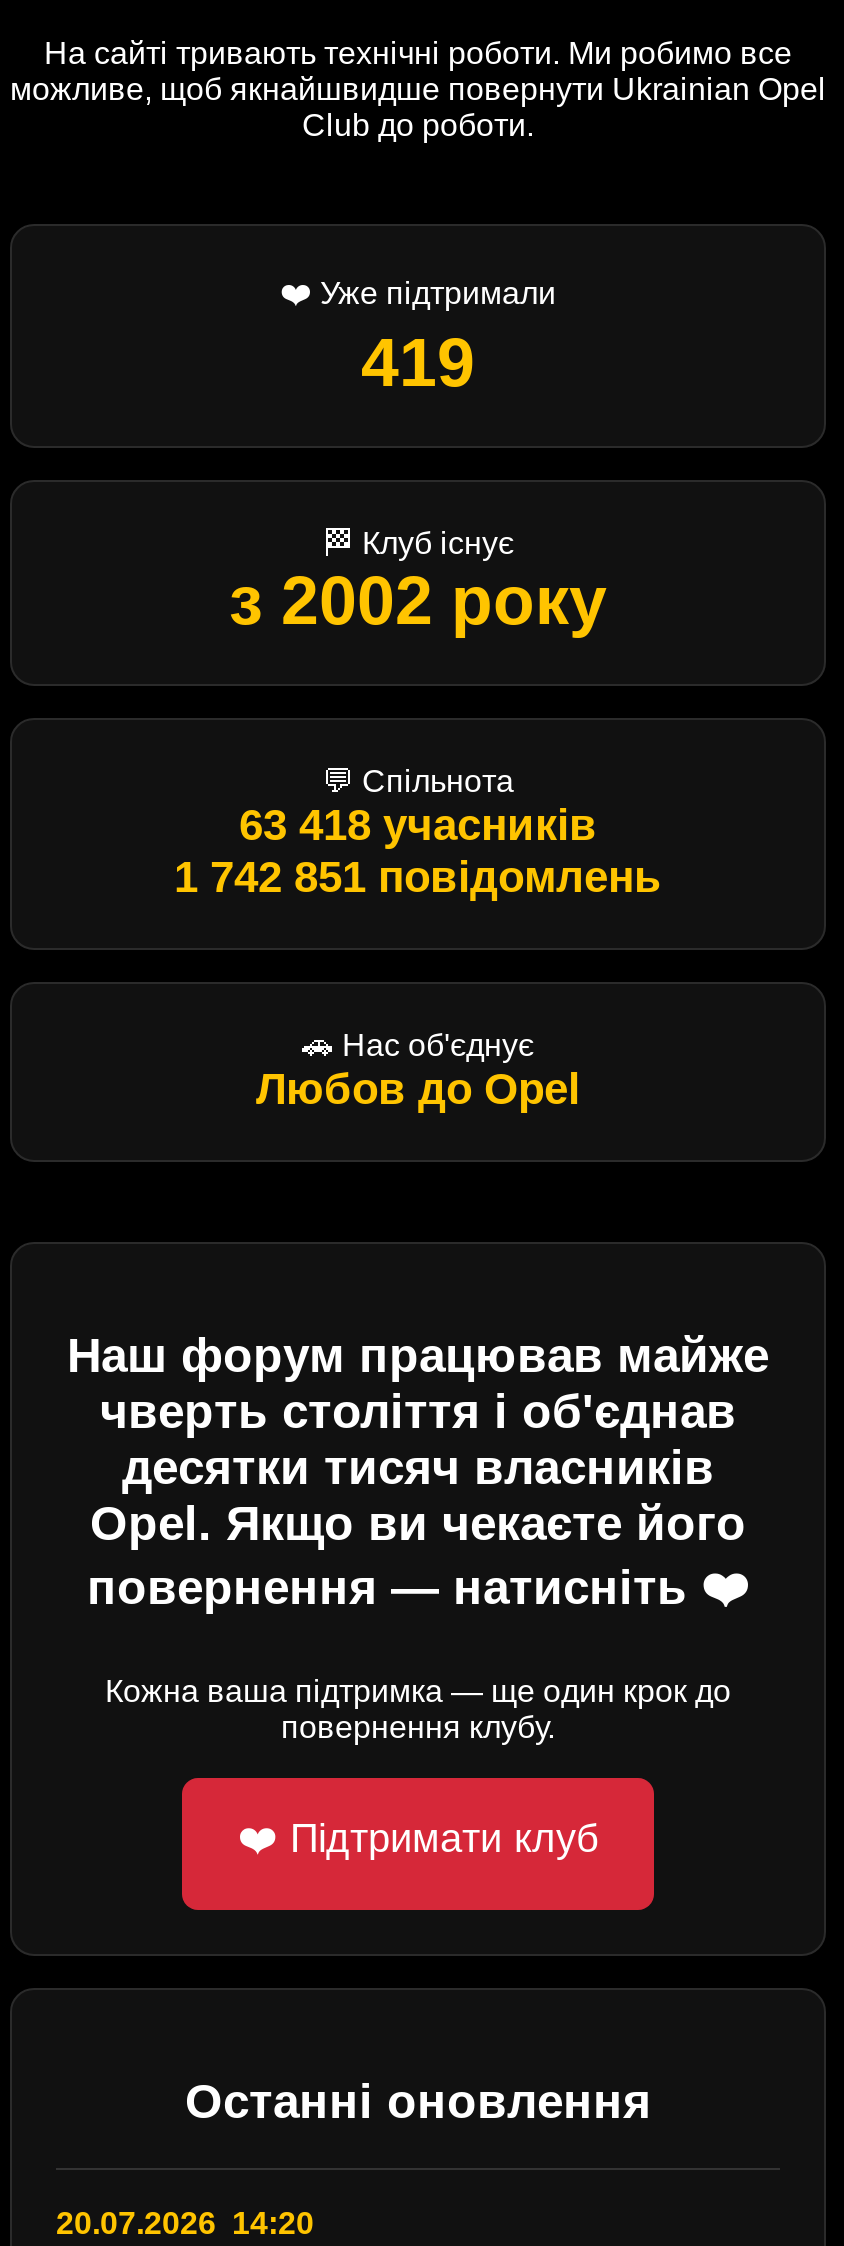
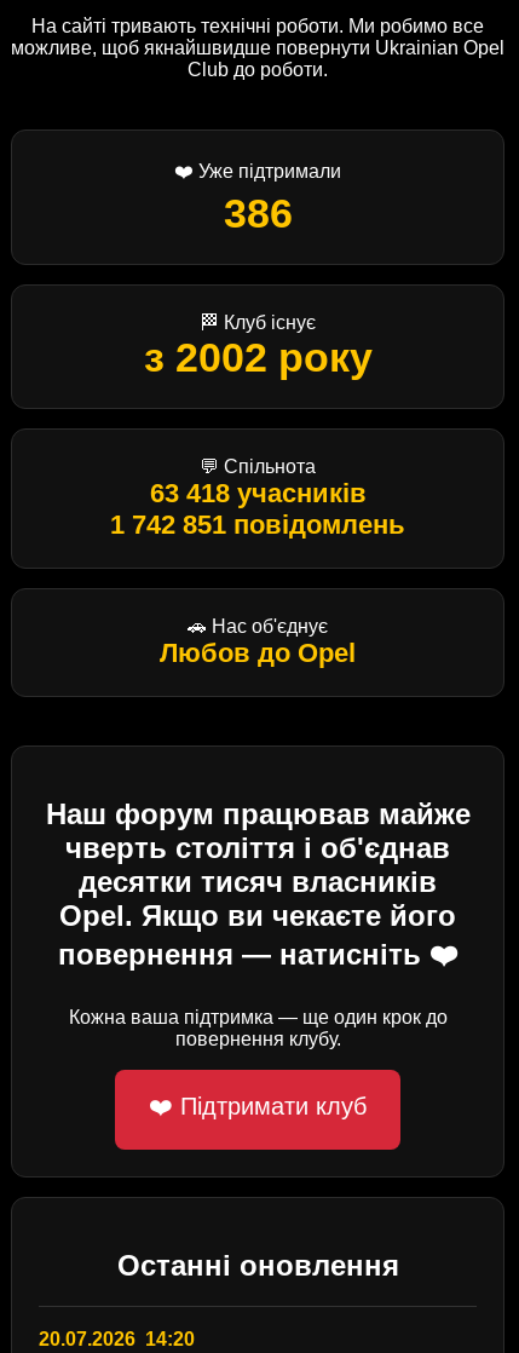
[361,324,475,400] 419 -> [223,190,292,236] 386

